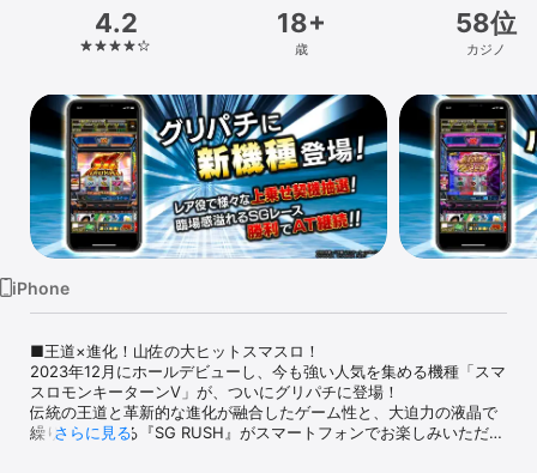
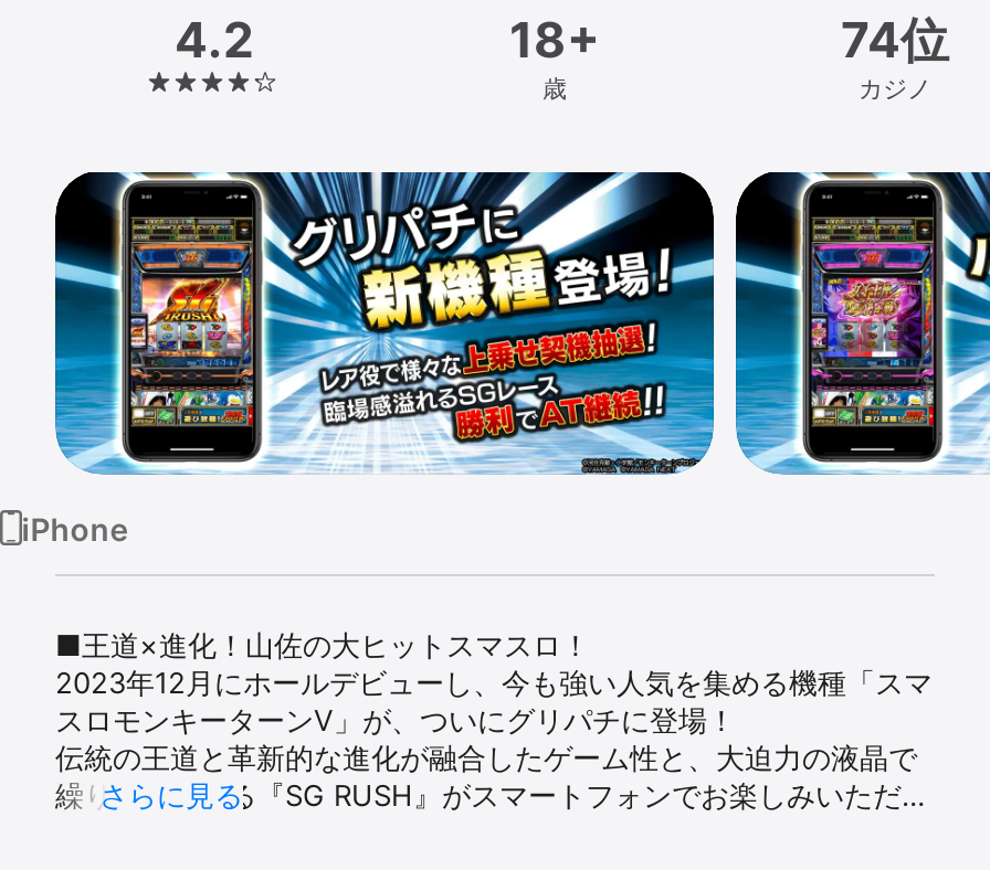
[455,7,516,38] 58位 -> [841,11,949,68] 74位

